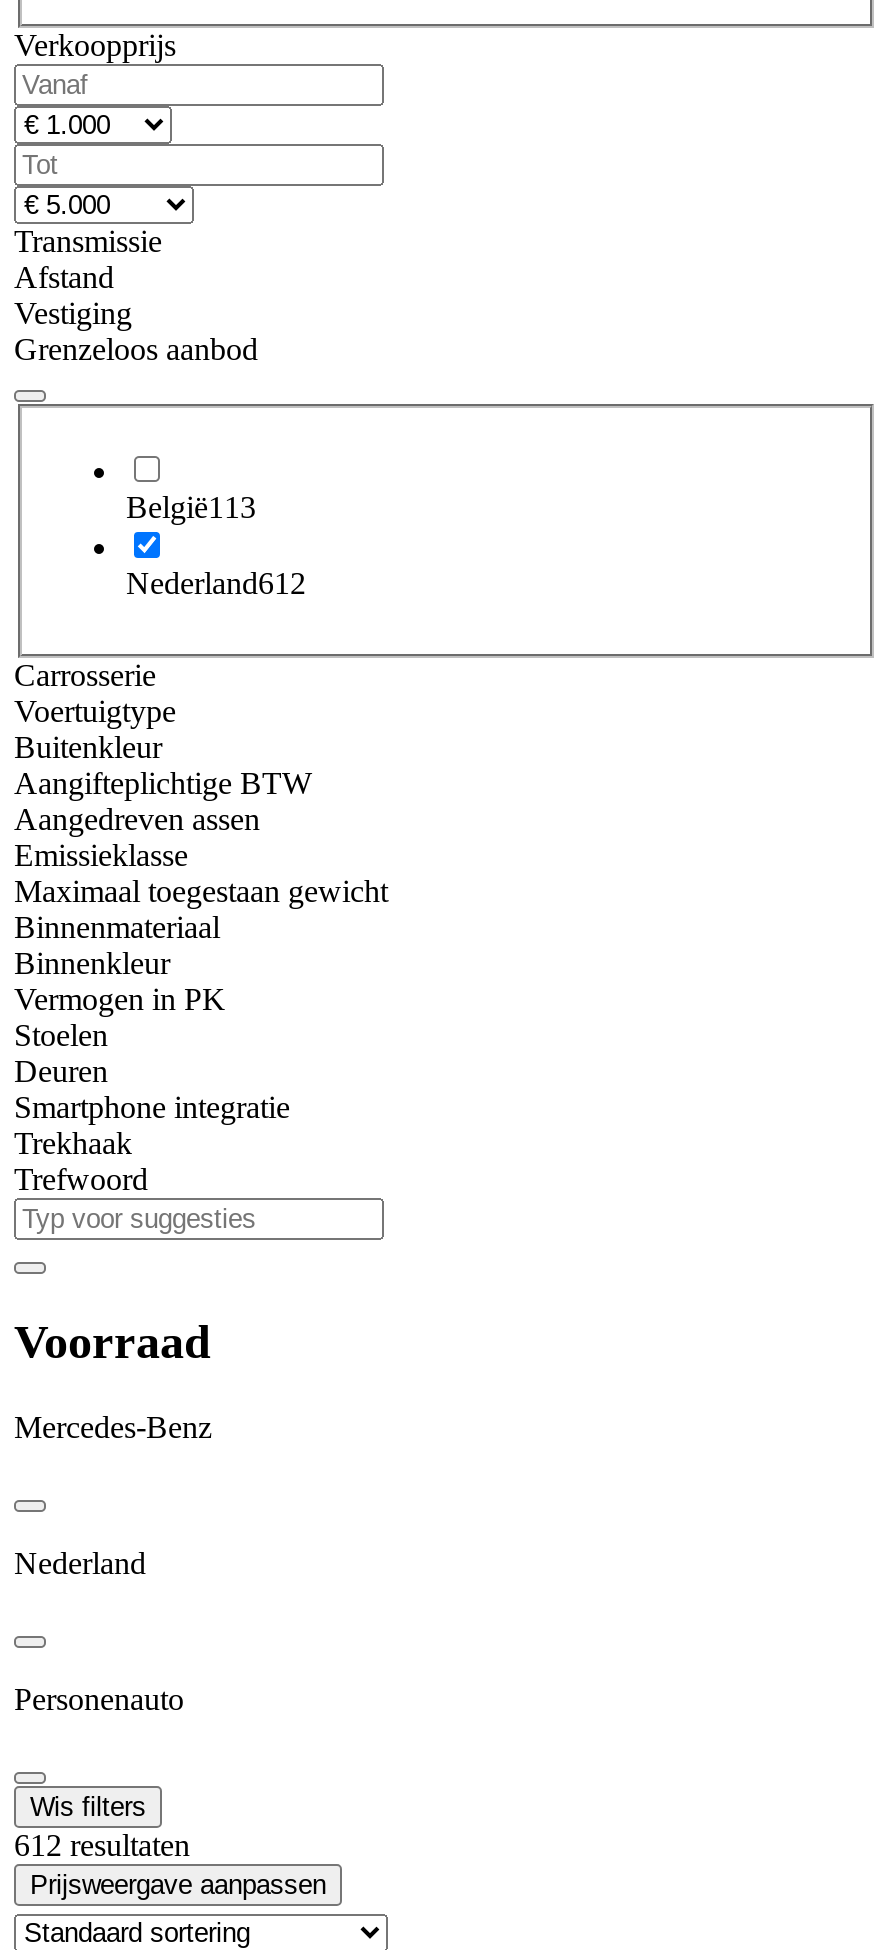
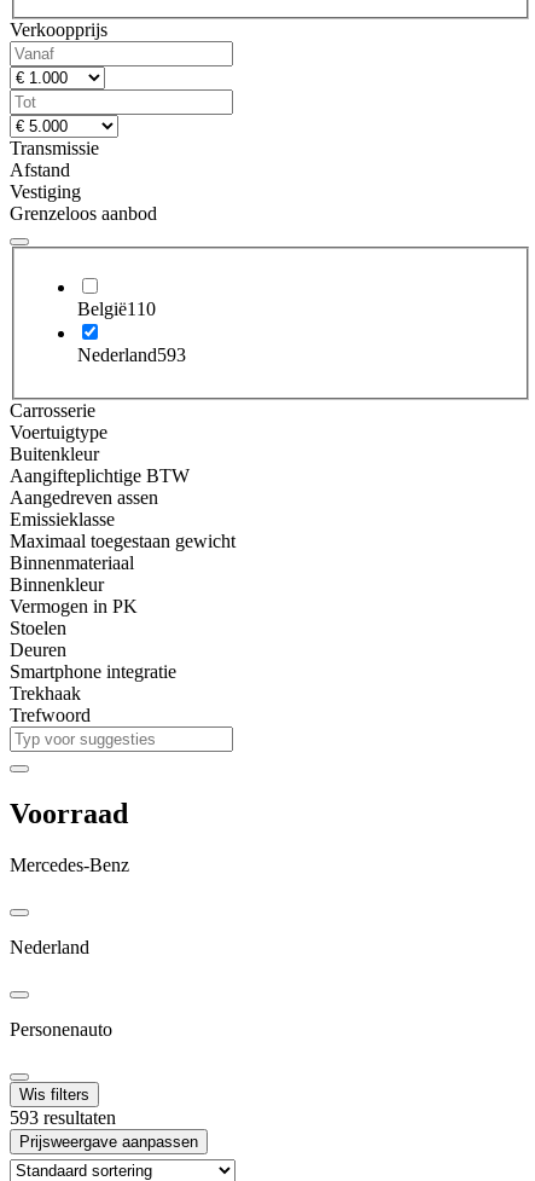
[126,491,256,525] België113 -> [77,299,156,320] België110
[126,567,306,601] Nederland612 -> [77,345,186,366] Nederland593
[14,1828,190,1862] 612 resultaten -> [10,1108,116,1128] 593 resultaten

